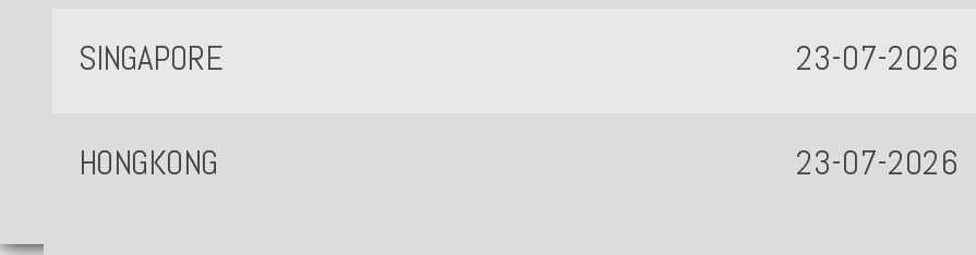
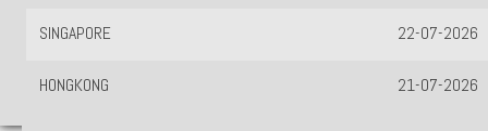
[796,37,957,81] 23-07-2026 -> [398,23,478,45] 22-07-2026
[796,142,957,186] 23-07-2026 -> [398,75,478,97] 21-07-2026

